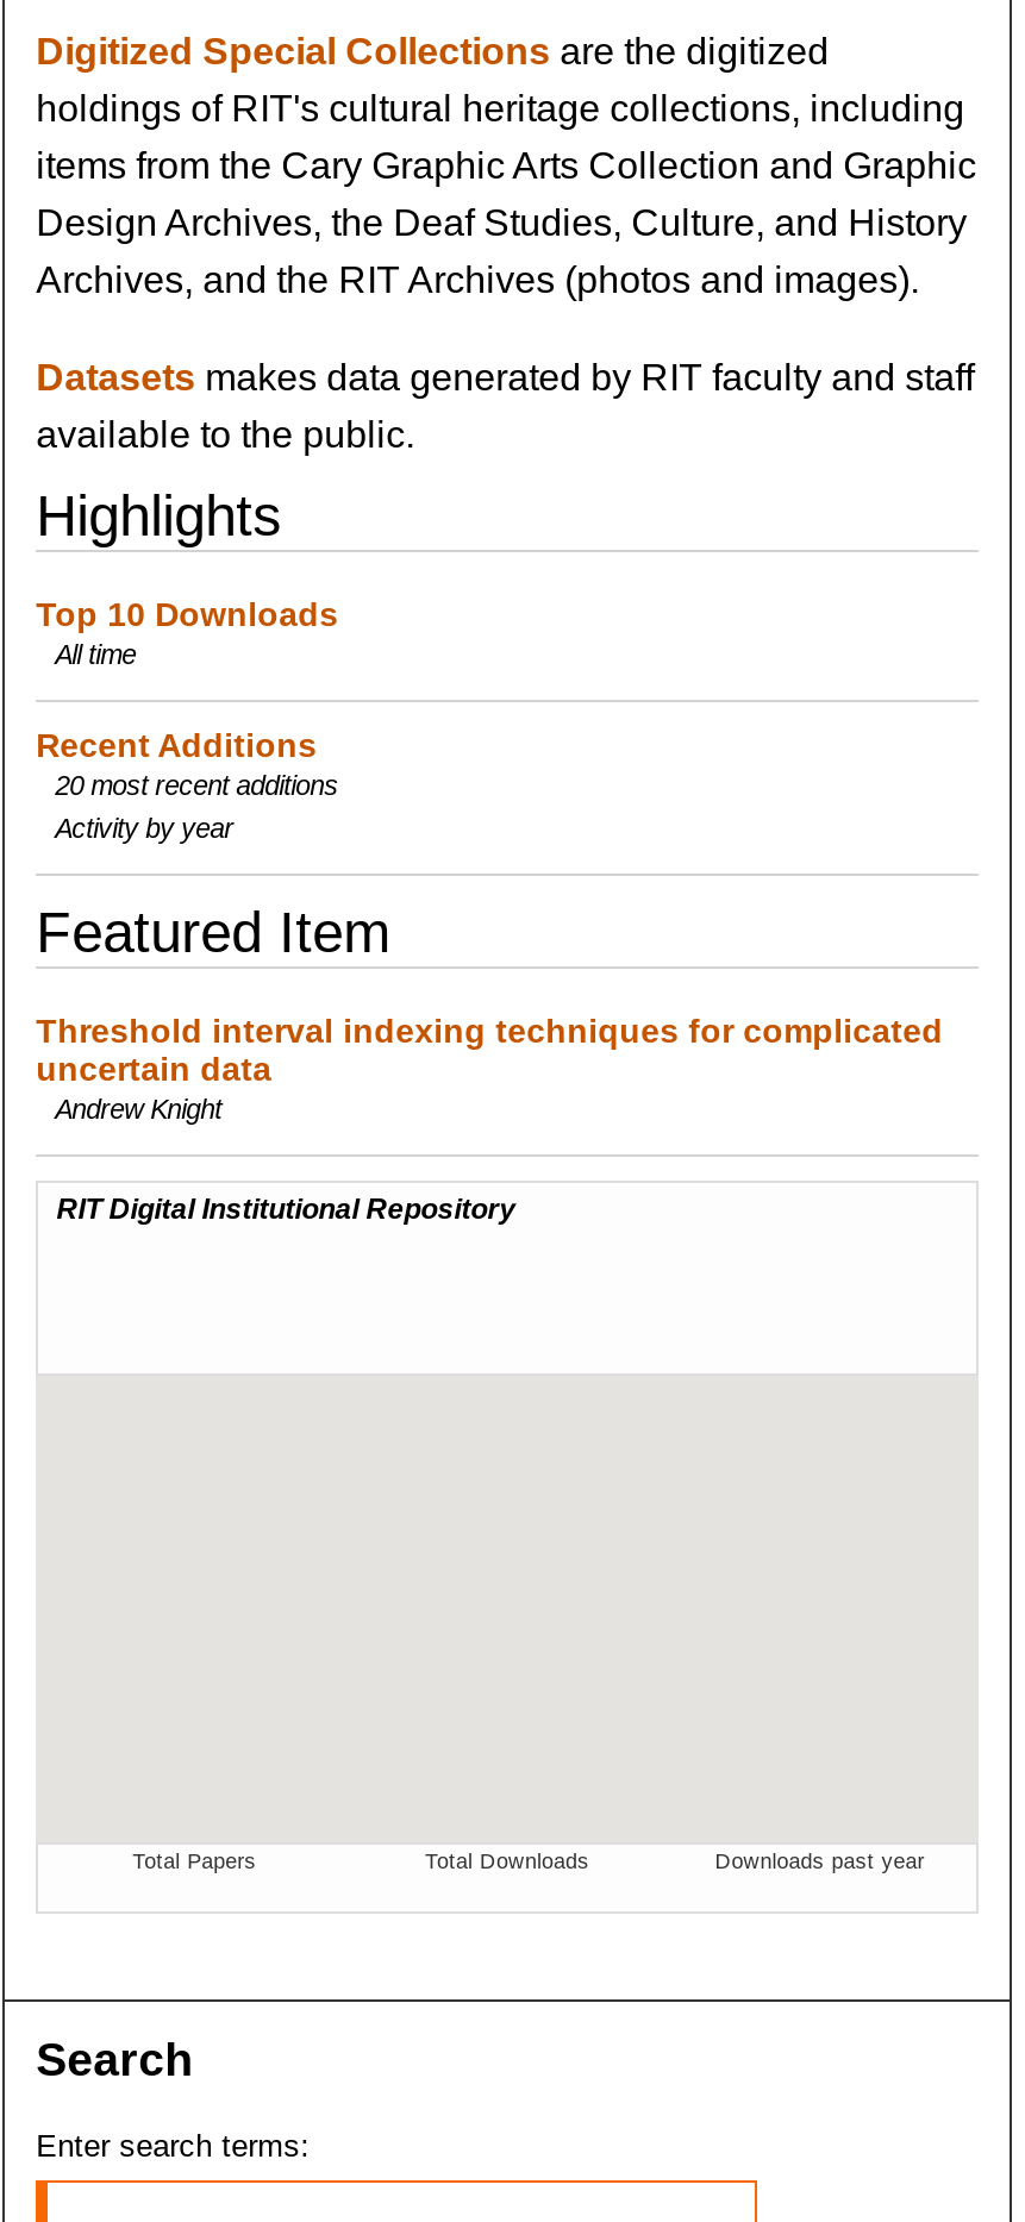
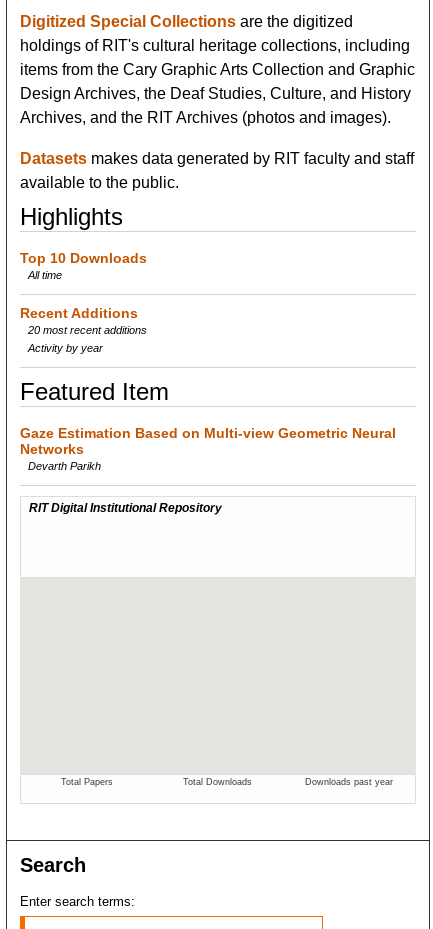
[36,1011,943,1123] Threshold interval indexing techniques for complicated | uncertain data | Andrew Knight -> [20,425,396,472] Gaze Estimation Based on Multi-view Geometric Neural | Networks | Devarth Parikh

